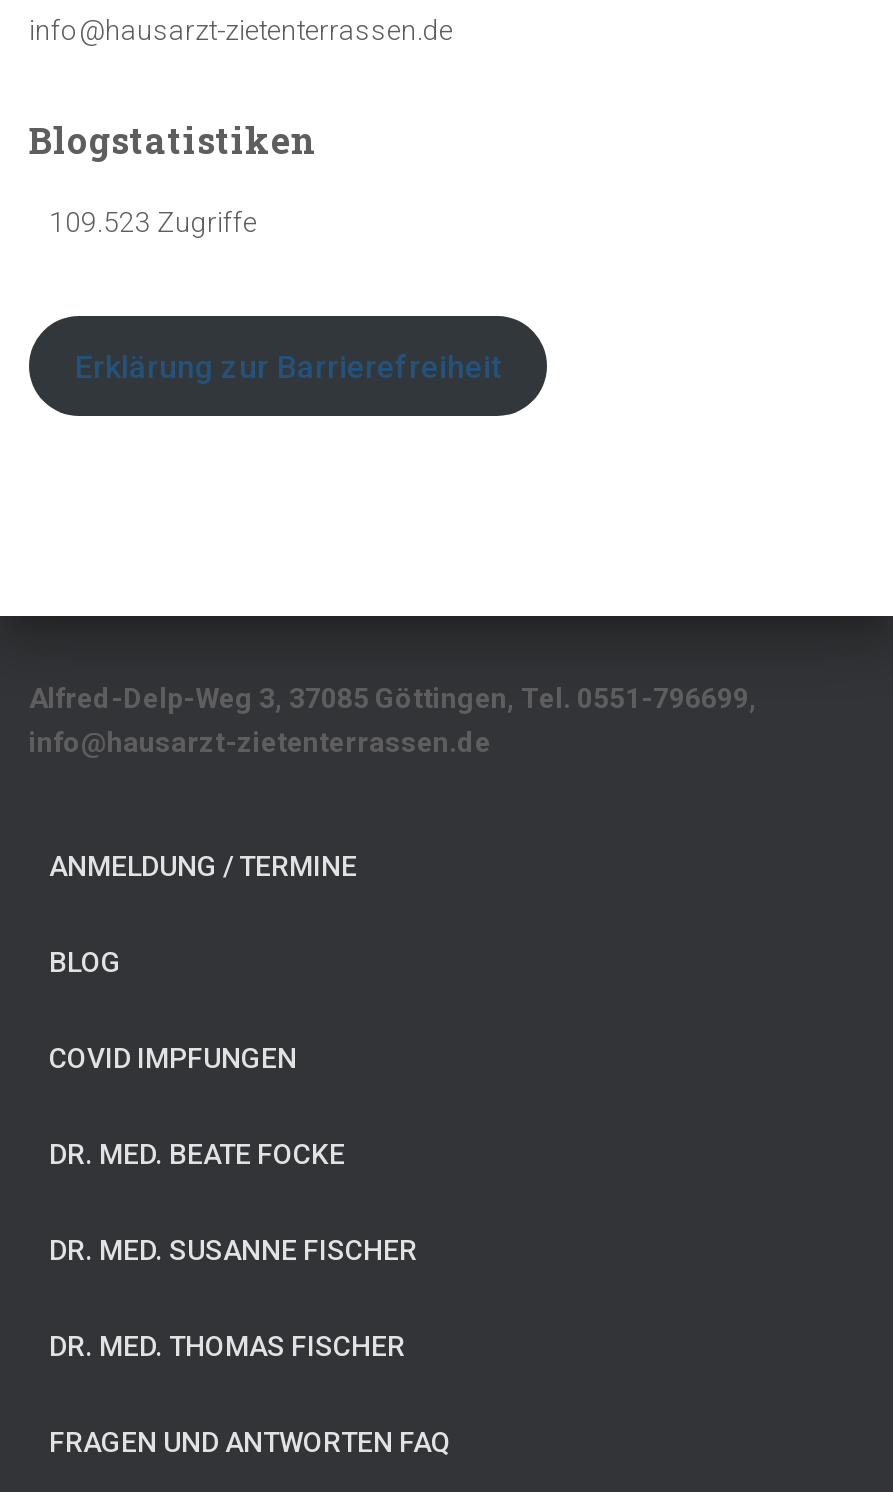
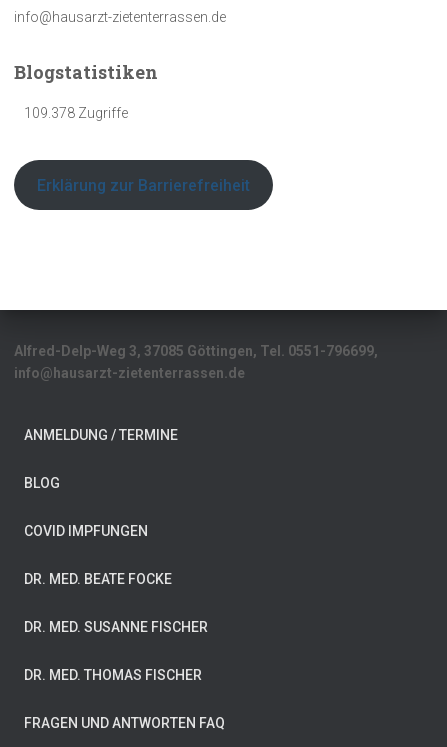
[49,207,257,239] 109.523 Zugriffe -> [24,105,128,121] 109.378 Zugriffe

